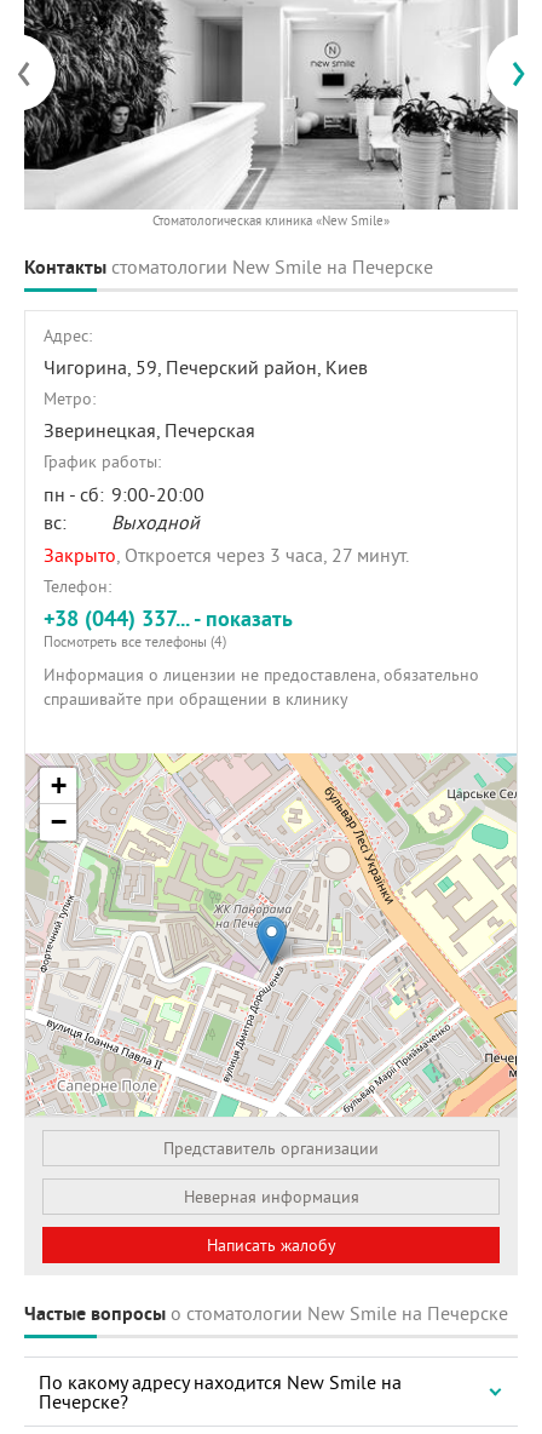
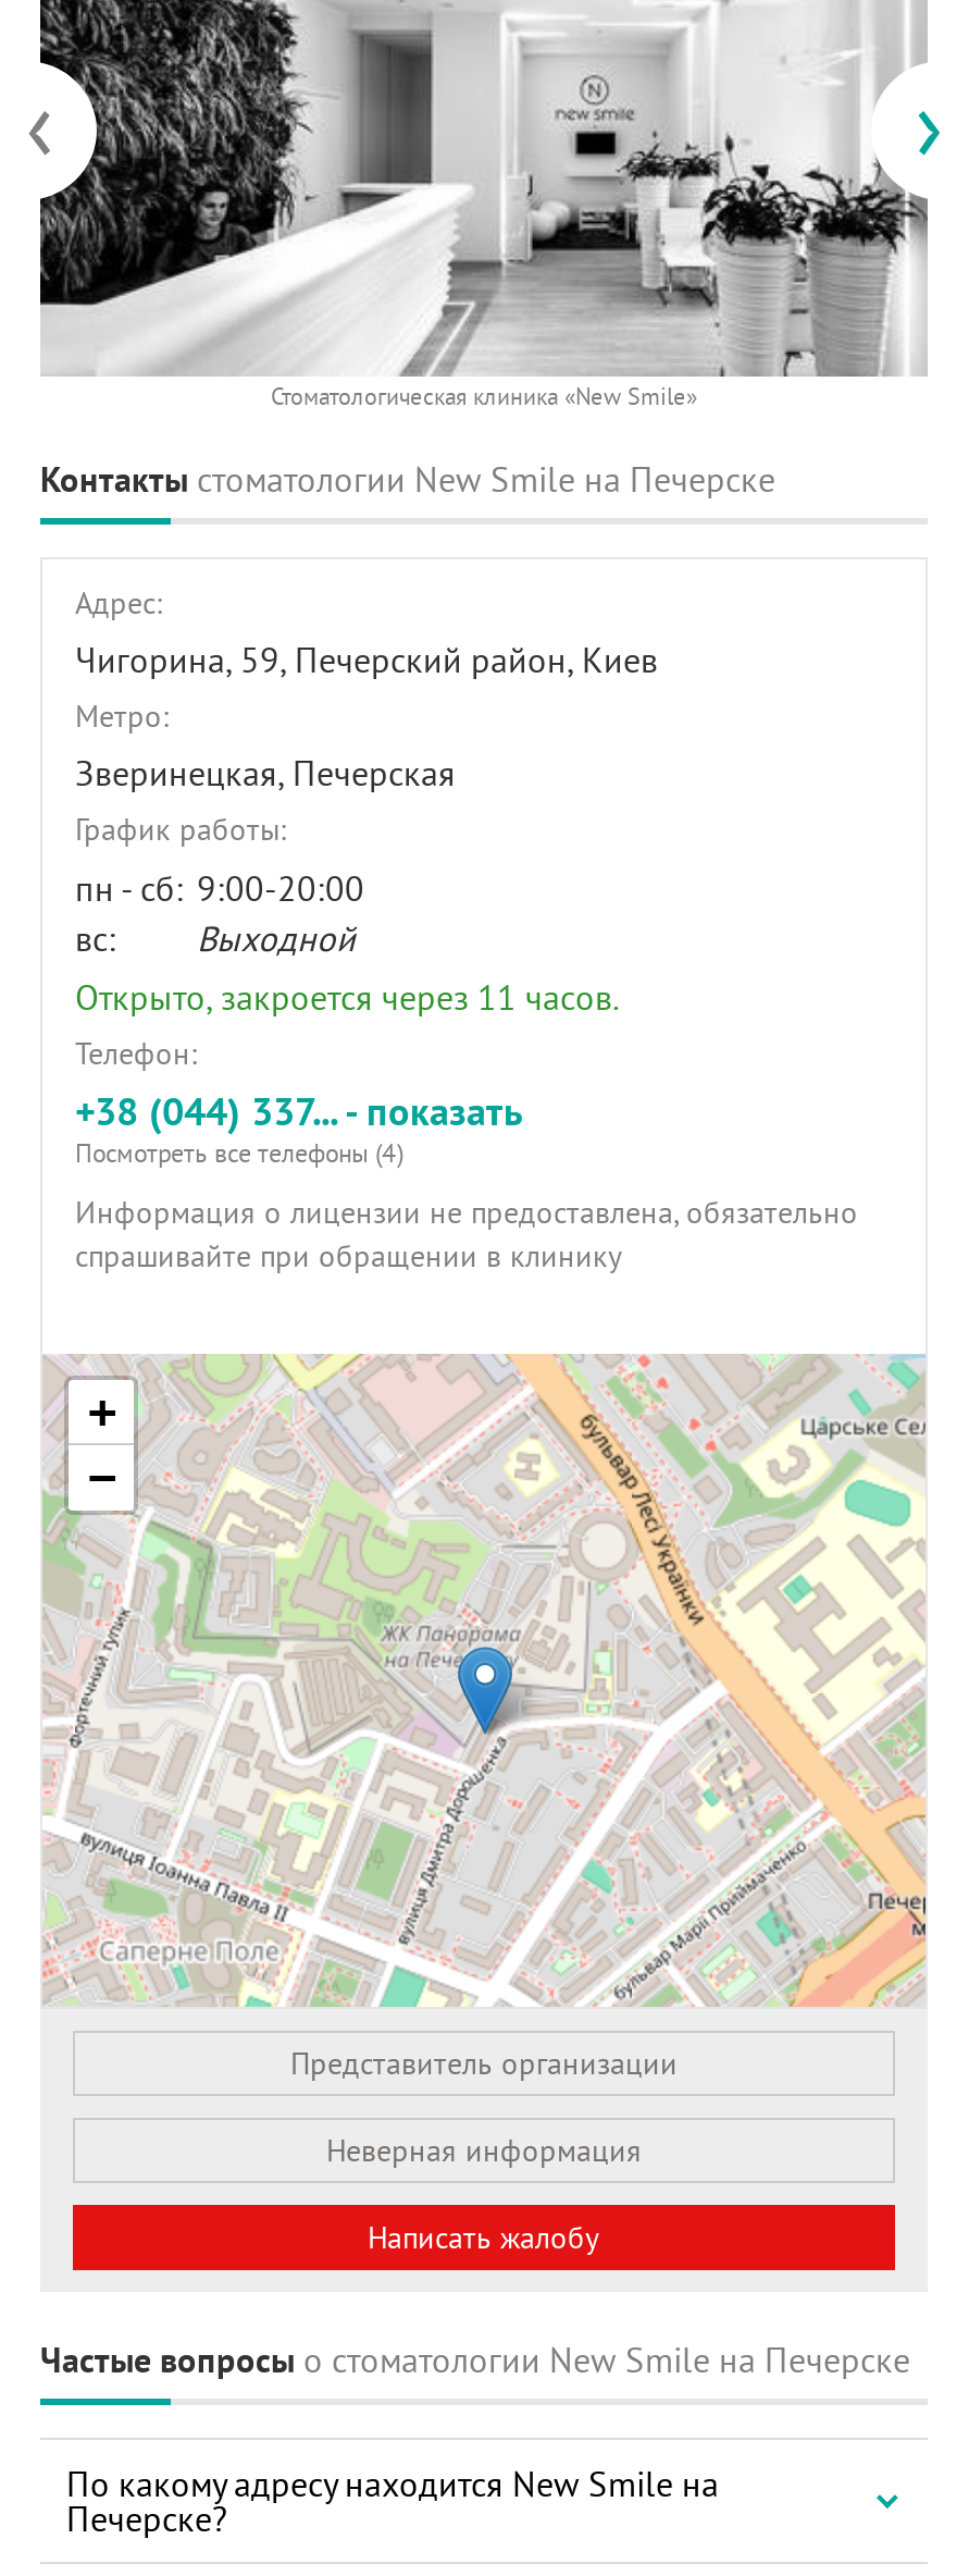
[44,543,409,567] Закрыто, Откроется через 3 часа, 27 минут. -> [75,975,619,1019] Открыто, закроется через 11 часов.

